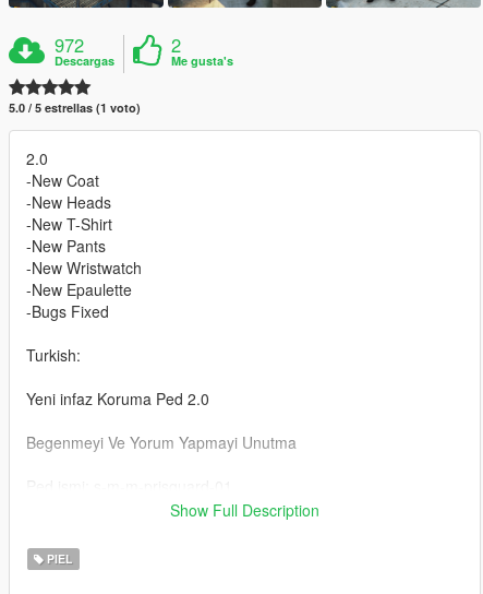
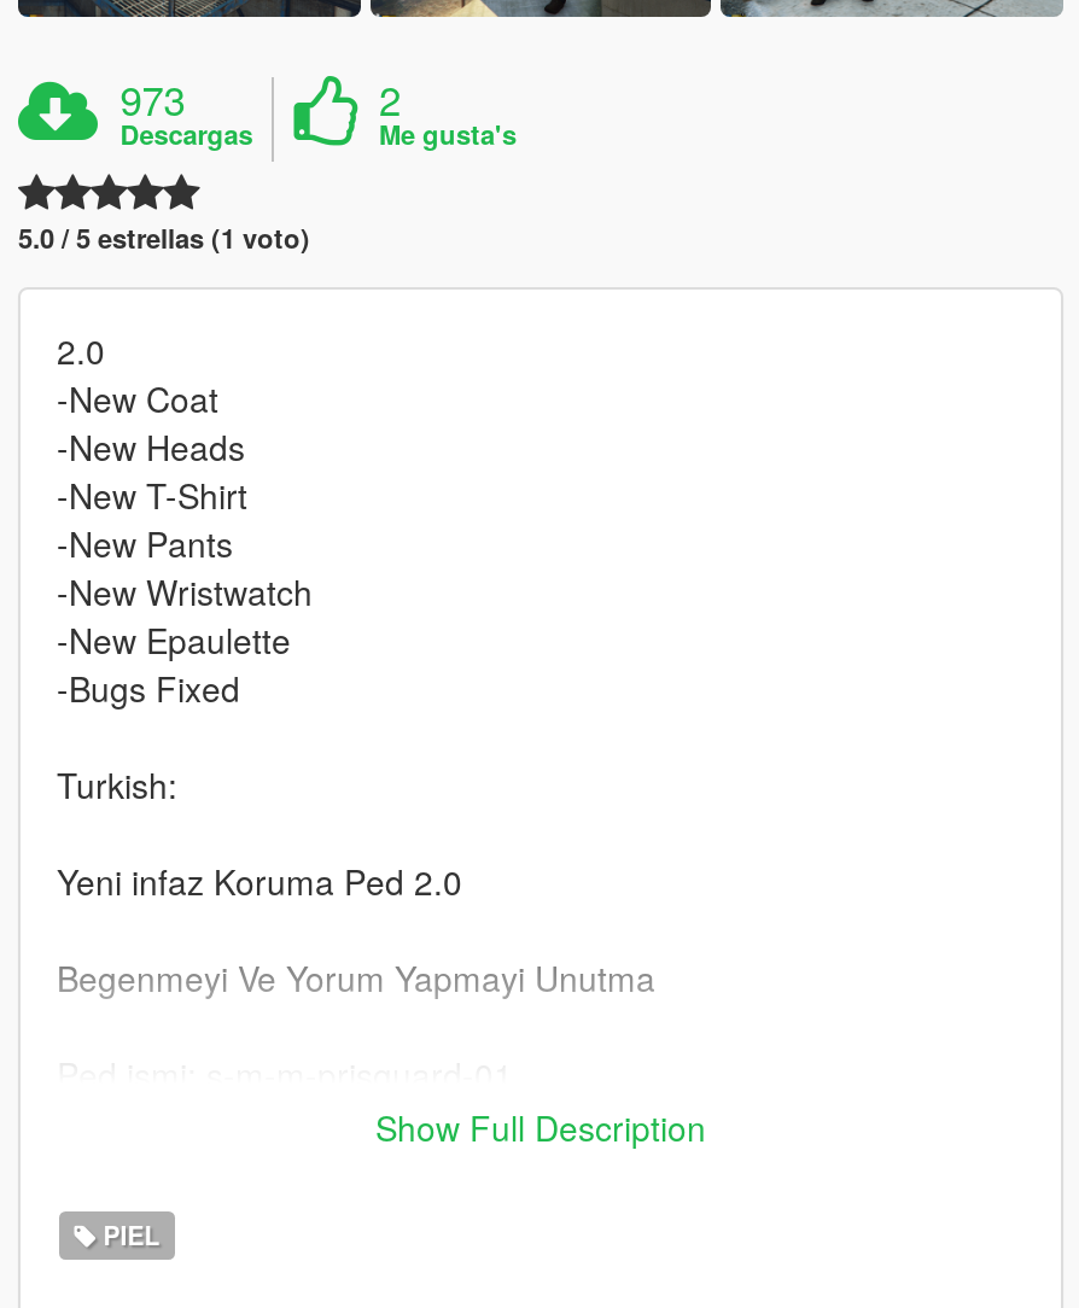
[55,32,84,58] 972 -> [120,70,185,128] 973

